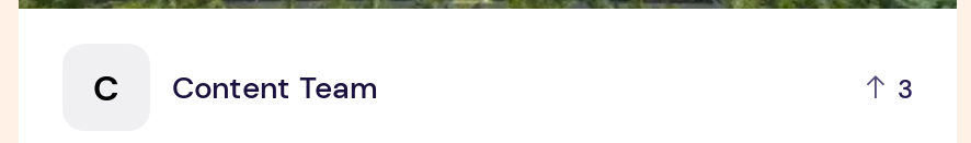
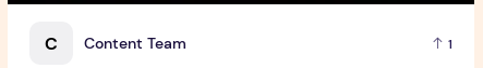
[898,72,913,107] 3 -> [448,36,452,53] 1

